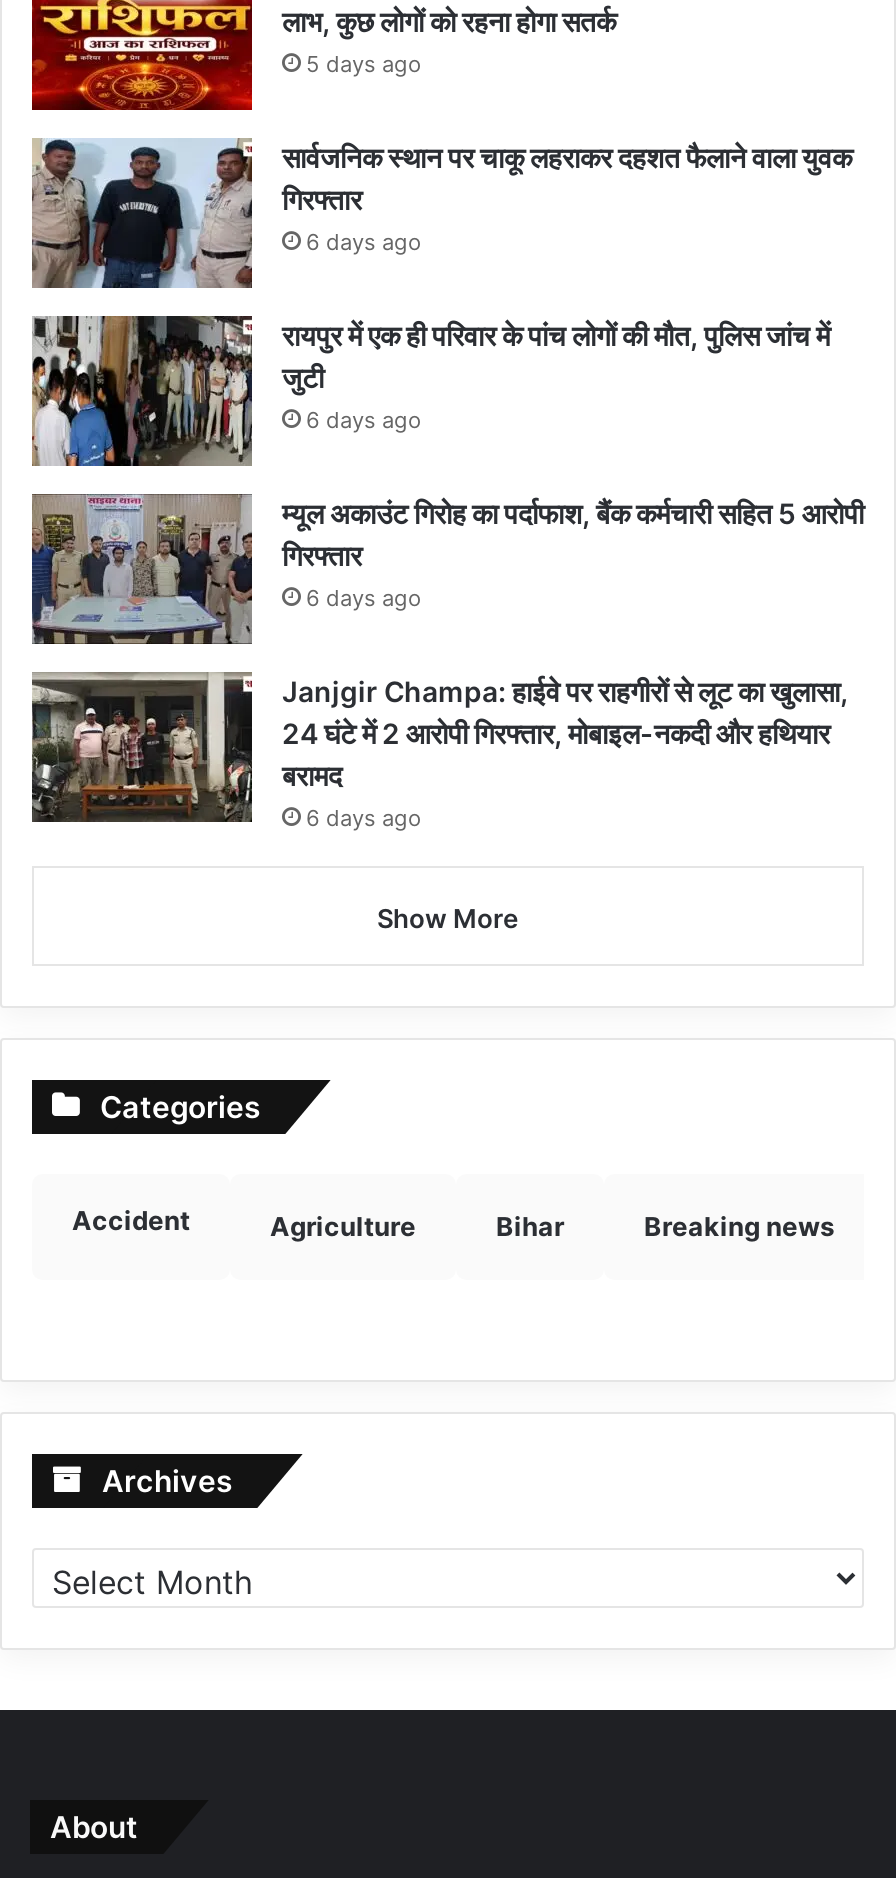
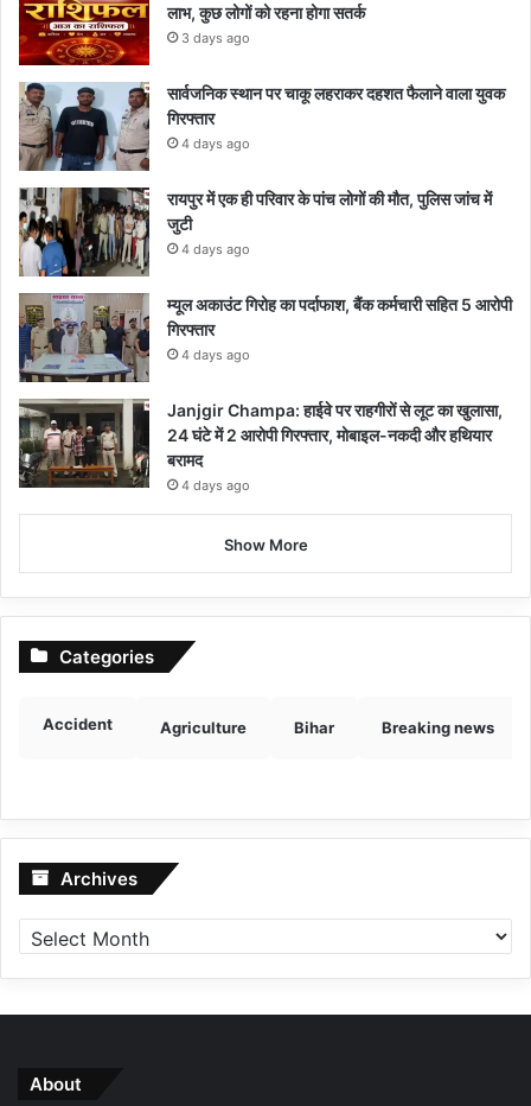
[306,50,422,78] 5 days ago -> [181,29,250,46] 3 days ago
[306,228,422,256] 6 days ago -> [181,135,250,152] 4 days ago
[306,406,422,434] 6 days ago -> [181,241,250,257] 4 days ago
[306,584,422,612] 6 days ago -> [181,346,250,363] 4 days ago
[306,804,422,832] 6 days ago -> [181,477,250,493] 4 days ago

